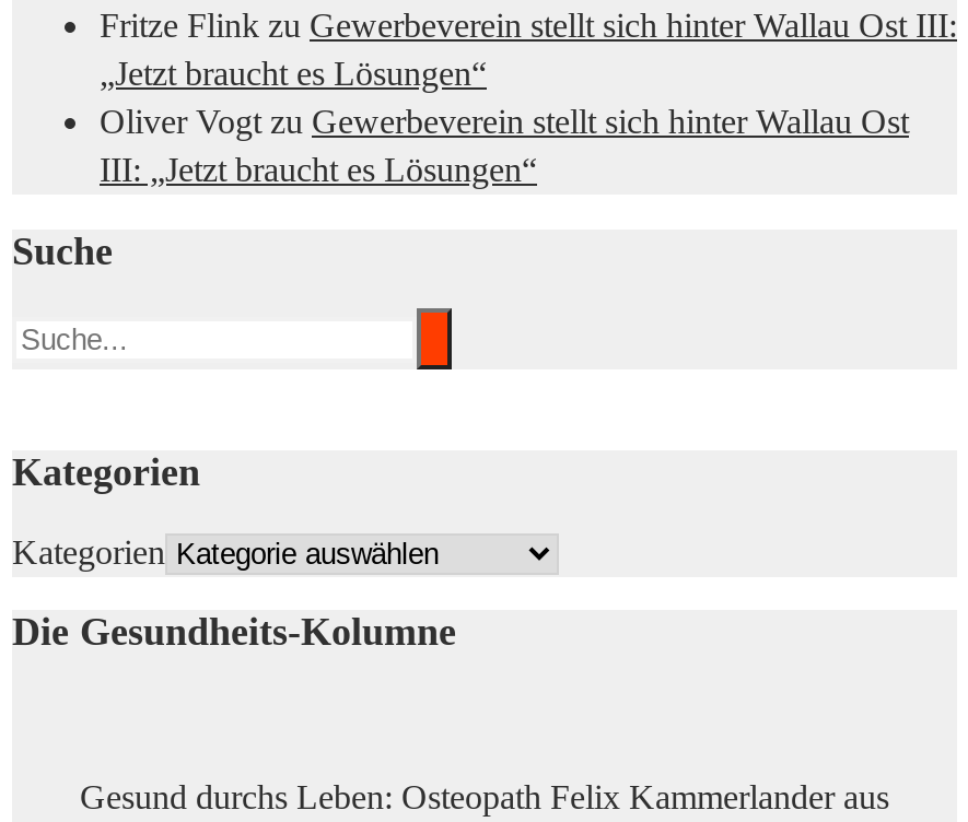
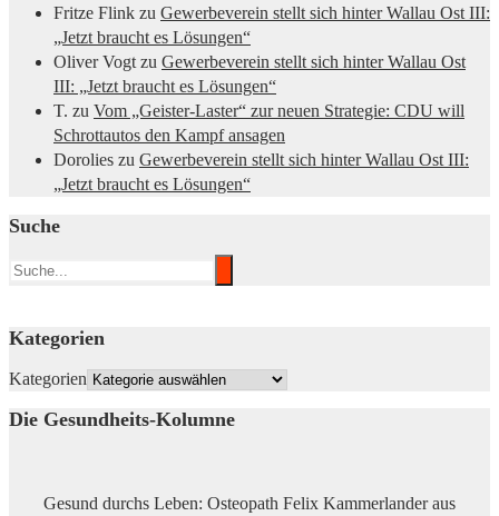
none -> [53,102,469,194] T. zu Vom „Geister-Laster“ zur neuen Strategie: CDU will | Schrottautos den Kampf ansagen | Dorolies zu Gewerbeverein stellt sich hinter Wallau Ost III: | „Jetzt braucht es Lösungen“

